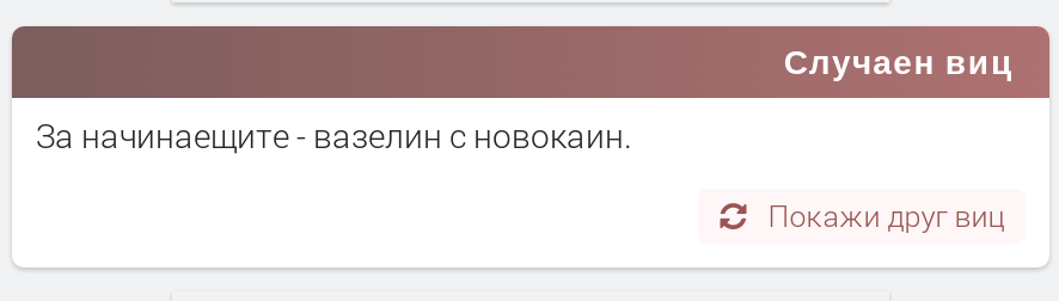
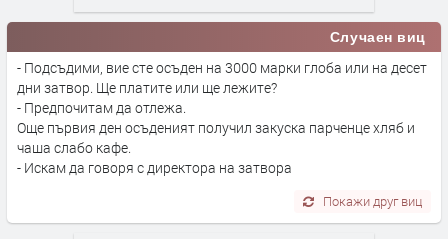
[36,111,631,156] За начинаещите - вазелин с новокаин. -> [17,58,427,177] - Подсъдими, вие сте осъден на 3000 марки глоба или на десет | дни затвор. Ще платите или ще лежите? | - Предпочитам да отлежа. | Още първия ден осъденият получил закуска парченце хляб и | чаша слабо кафе. | - Искам да говоря с директора на затвора

